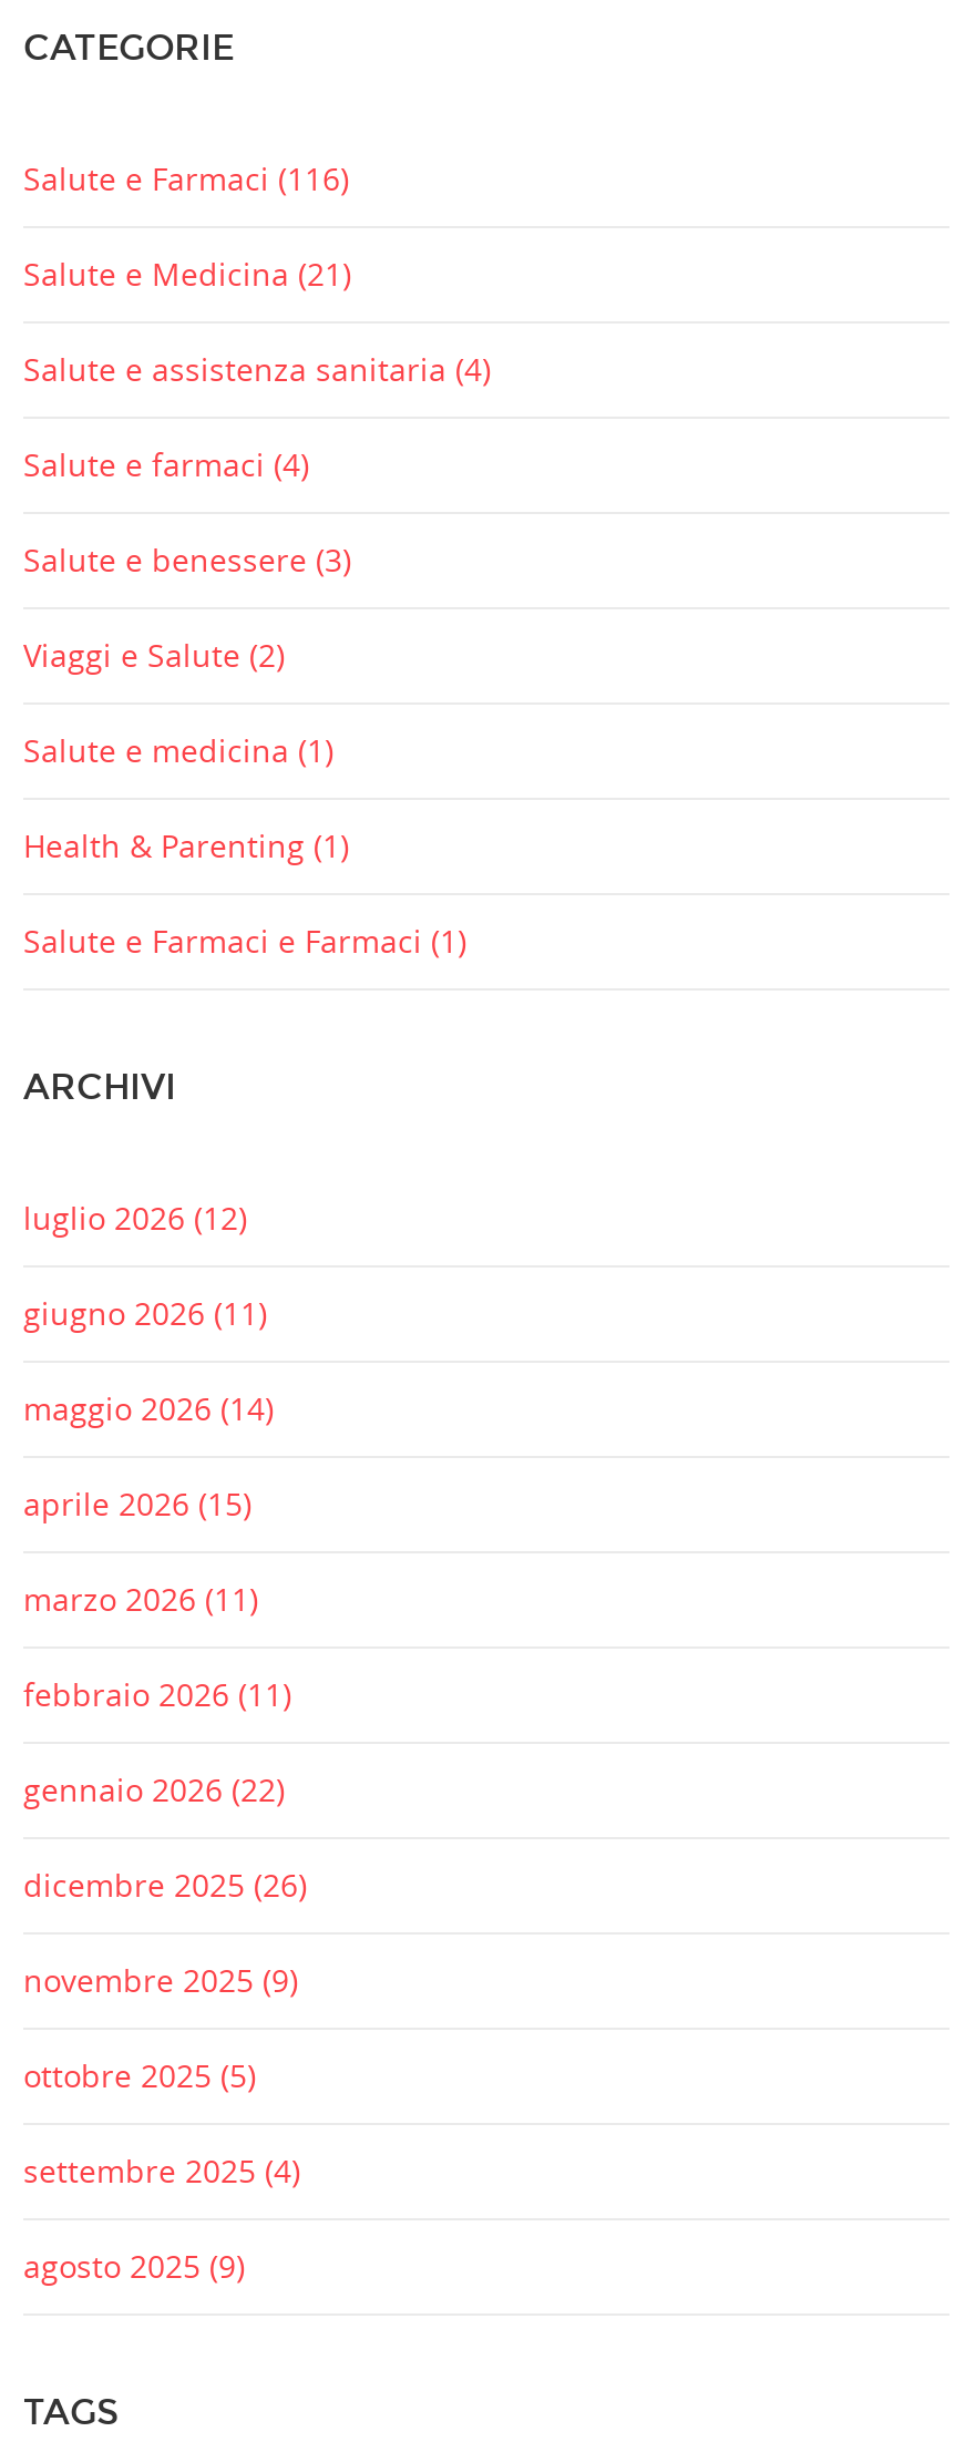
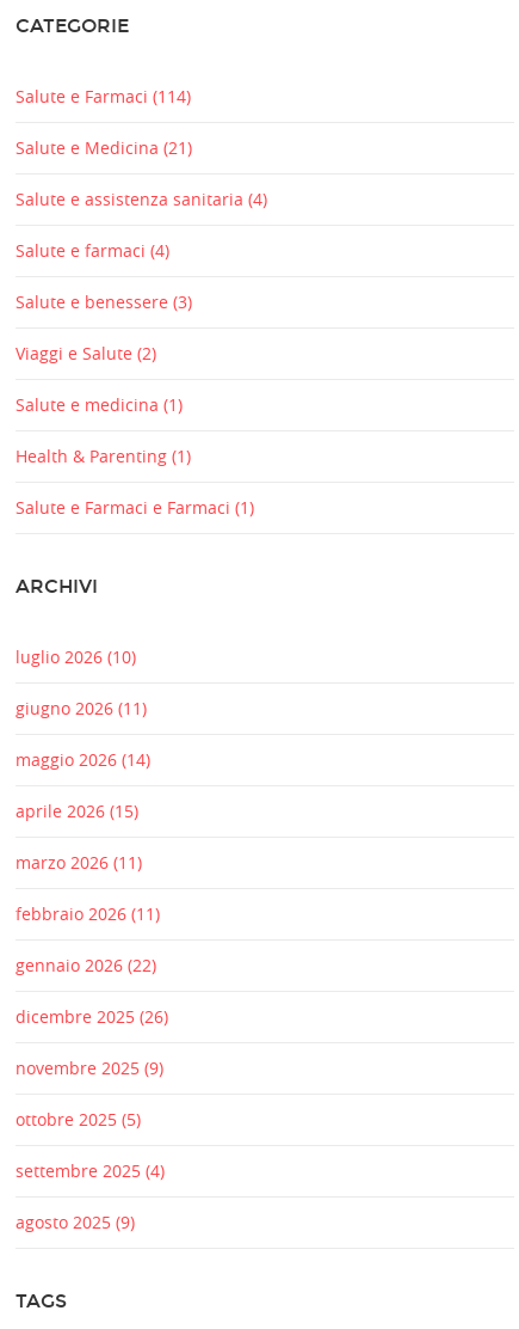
[23,156,349,199] Salute e Farmaci (116) -> [16,84,191,107] Salute e Farmaci (114)
[23,1196,247,1238] luglio 2026 (12) -> [16,645,136,668] luglio 2026 (10)

